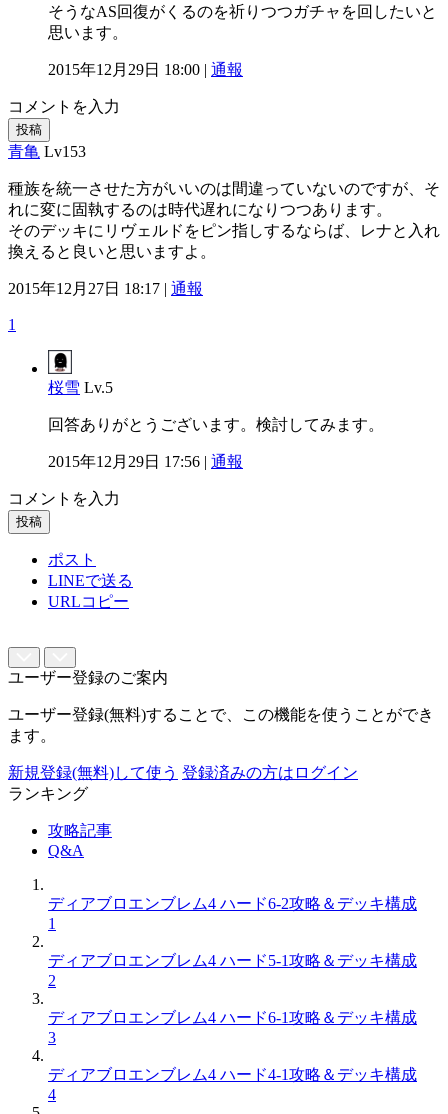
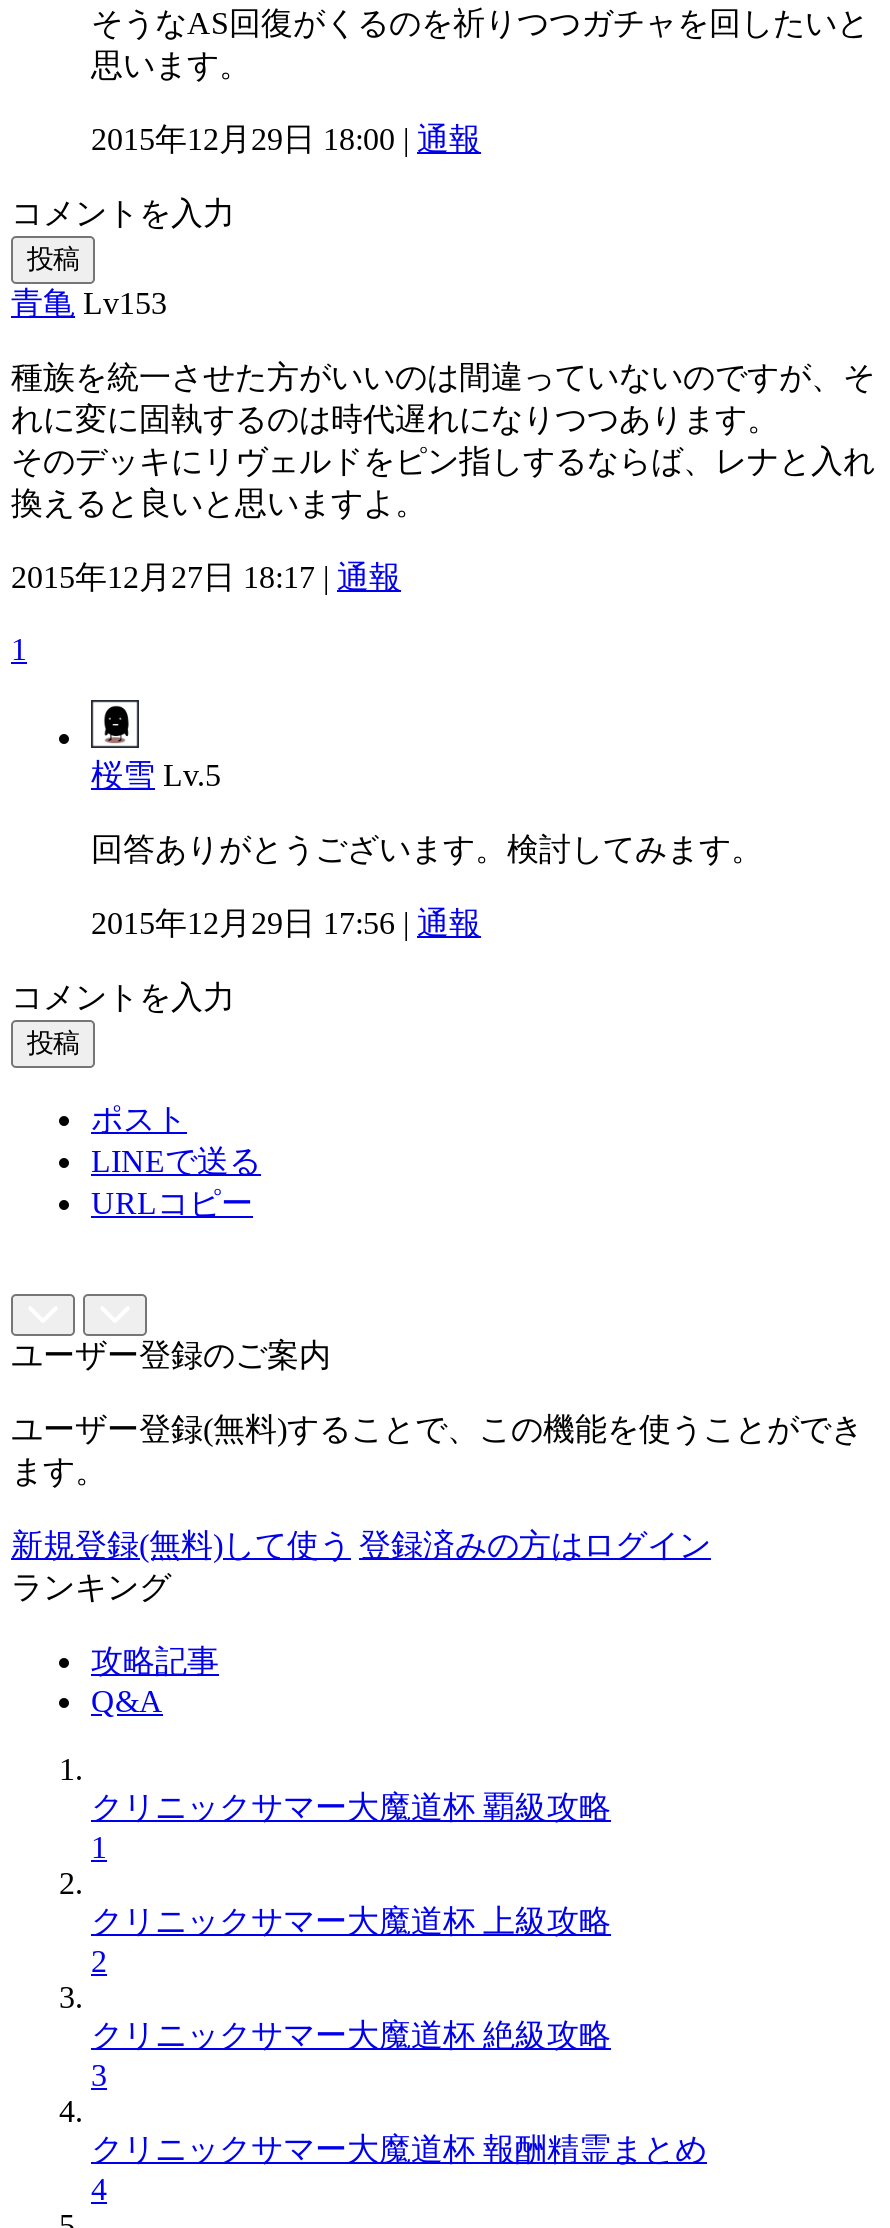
[48,895,417,912] ディアブロエンブレム4 ハード6-2攻略＆デッキ構成 -> [91,1789,611,1823] クリニックサマー大魔道杯 覇級攻略
[48,952,417,969] ディアブロエンブレム4 ハード5-1攻略＆デッキ構成 -> [91,1903,611,1937] クリニックサマー大魔道杯 上級攻略
[48,1009,417,1026] ディアブロエンブレム4 ハード6-1攻略＆デッキ構成 -> [91,2017,611,2051] クリニックサマー大魔道杯 絶級攻略
[48,1066,417,1083] ディアブロエンブレム4 ハード4-1攻略＆デッキ構成 -> [91,2131,707,2165] クリニックサマー大魔道杯 報酬精霊まとめ

